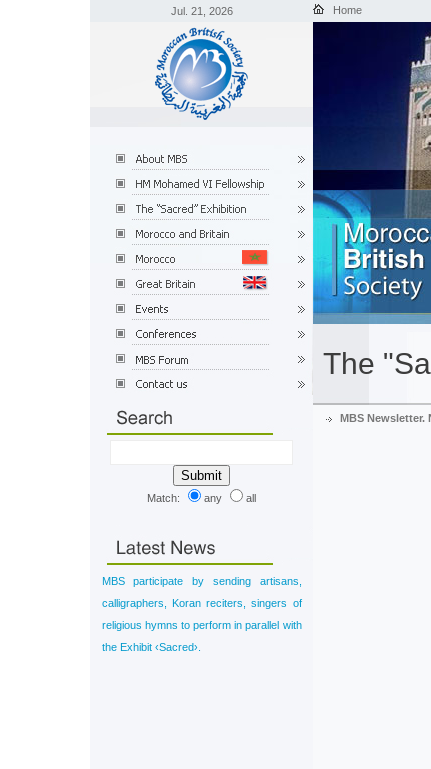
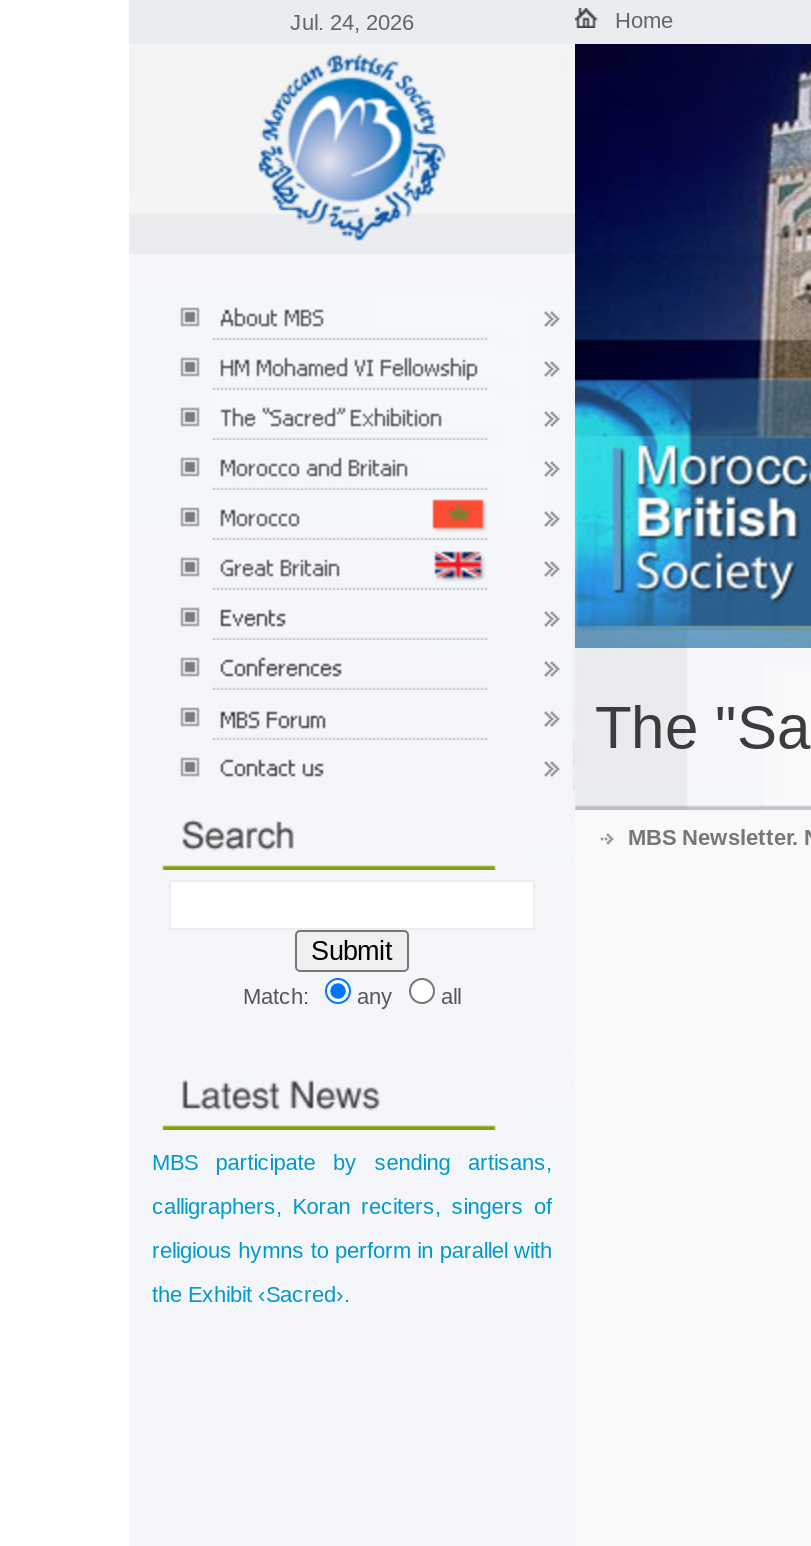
[170,5,232,17] Jul. 21, 2026 -> [290,10,414,34] Jul. 24, 2026

